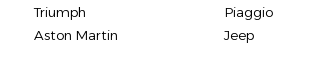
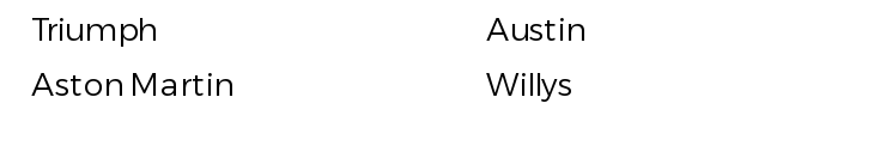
[224,4,273,20] Piaggio -> [486,10,584,49] Austin
[224,27,254,43] Jeep -> [486,65,572,104] Willys

